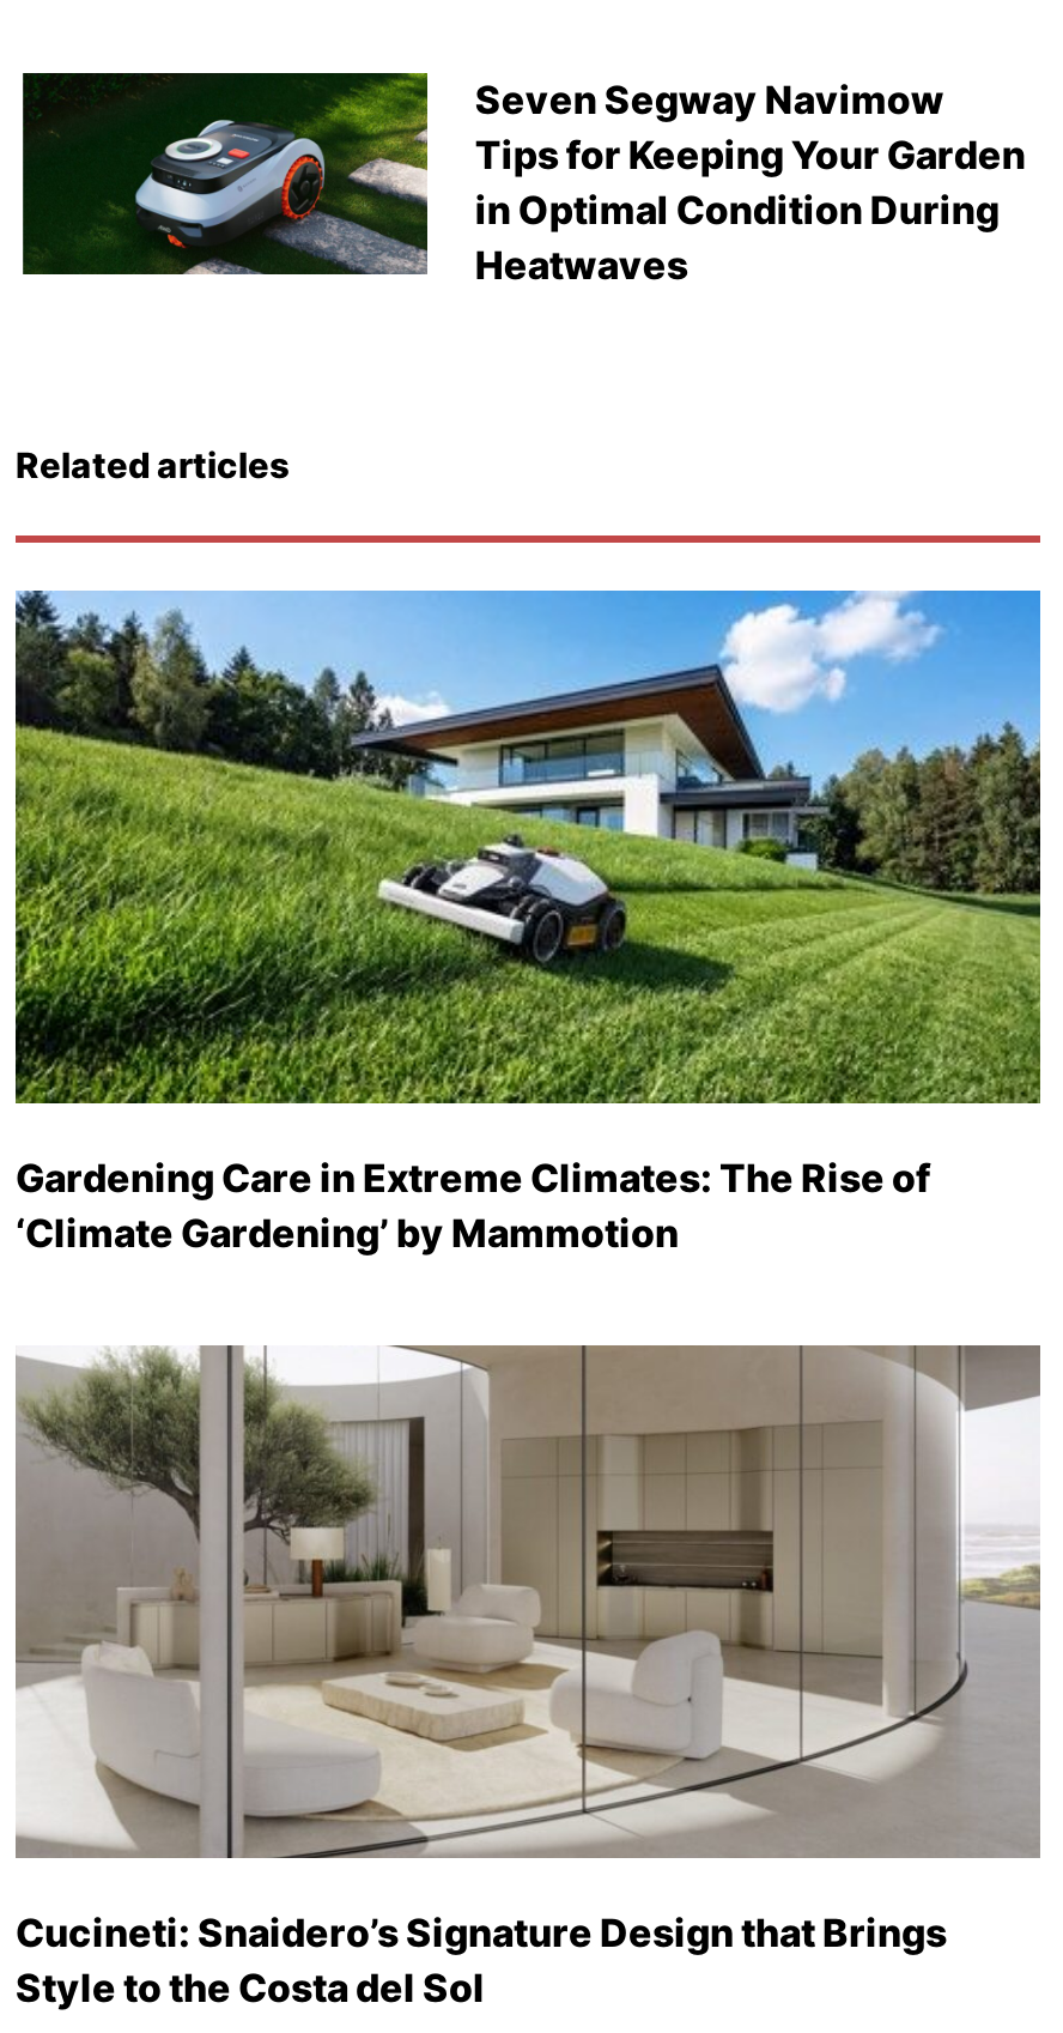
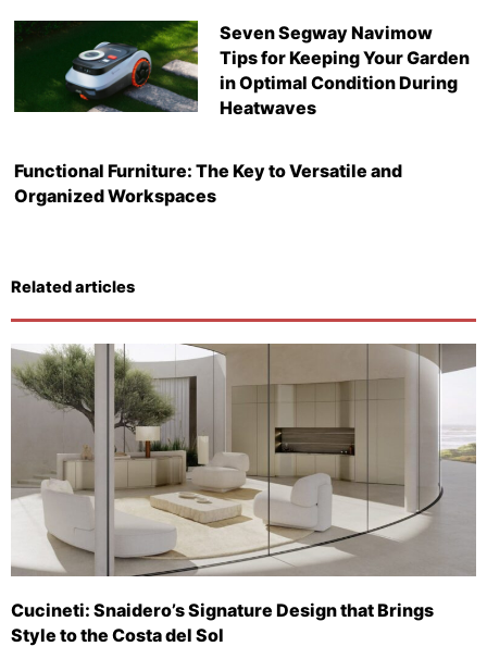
none -> [15,160,403,206] Functional Furniture: The Key to Versatile and | Organized Workspaces
moved [16,444,288,487] -> [11,277,135,297]: Related articles
[13,588,1043,1256] [image] | Gardening Care in Extreme Climates: The Rise of | ‘Climate Gardening’ by Mammotion -> none

